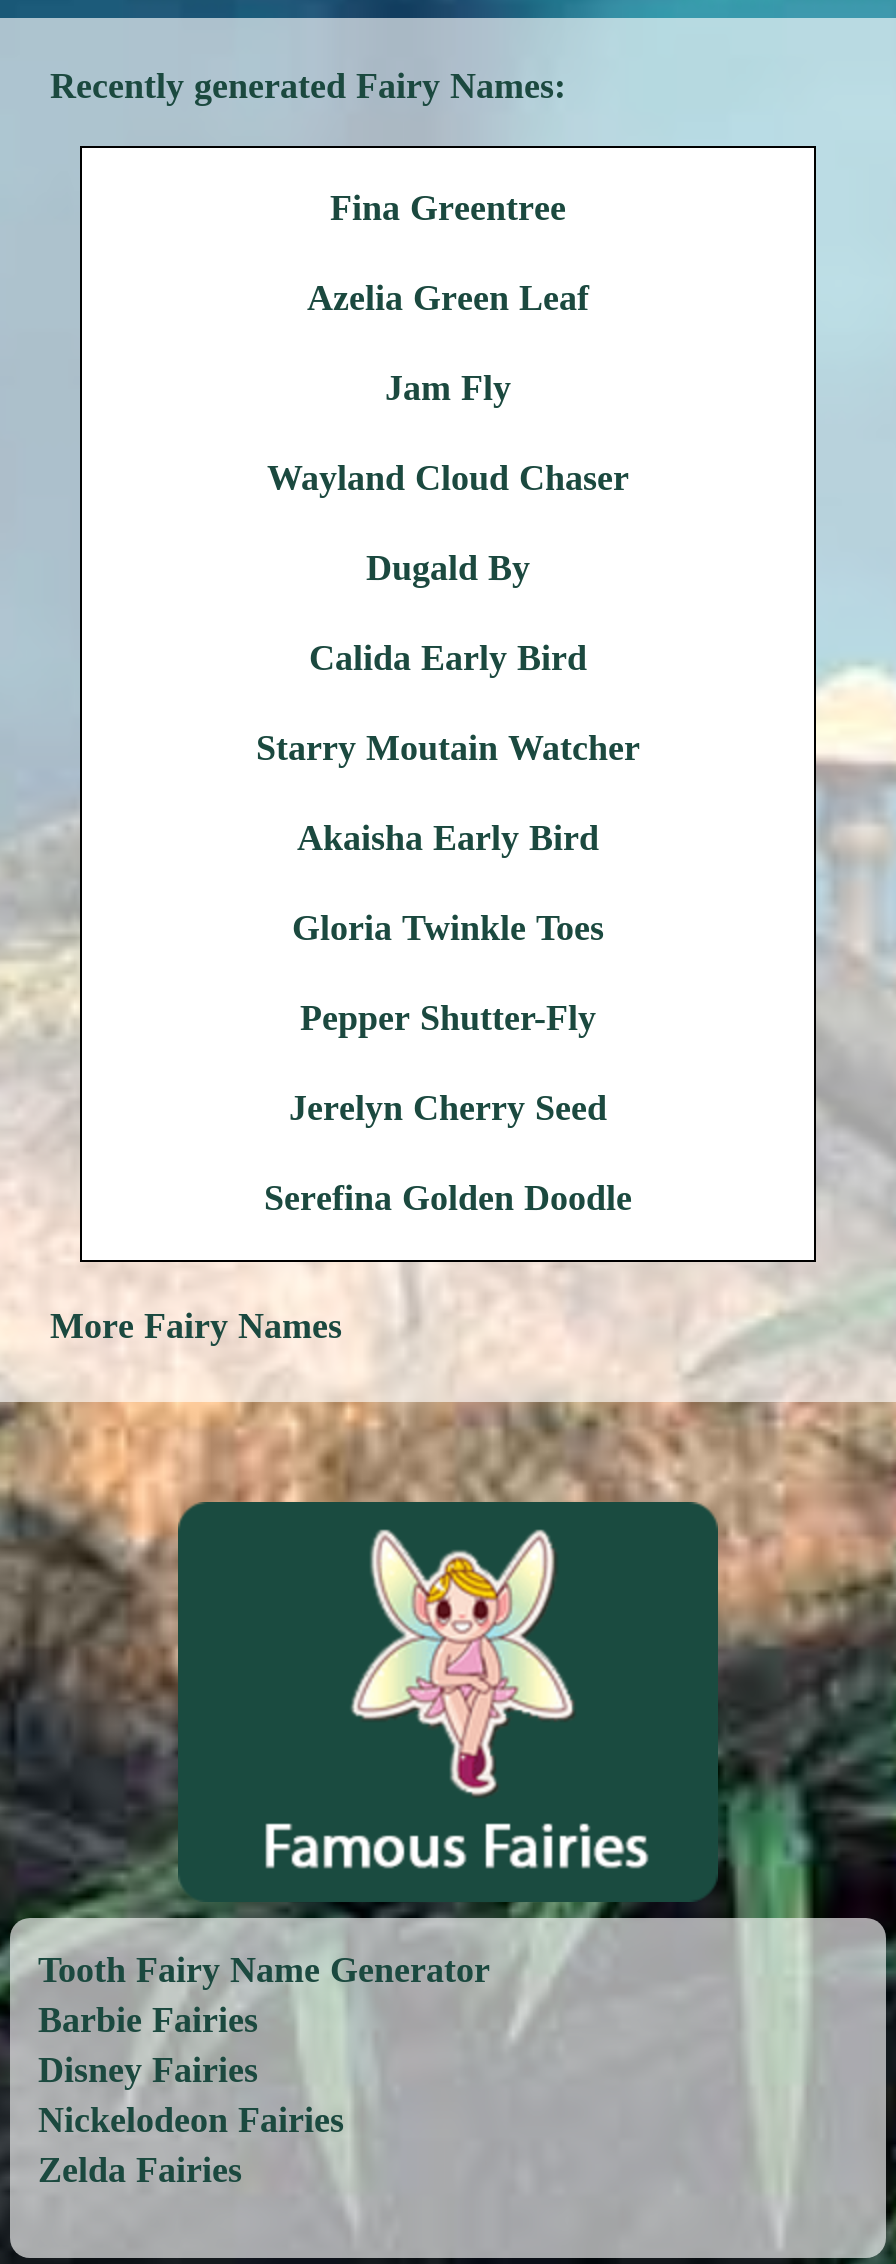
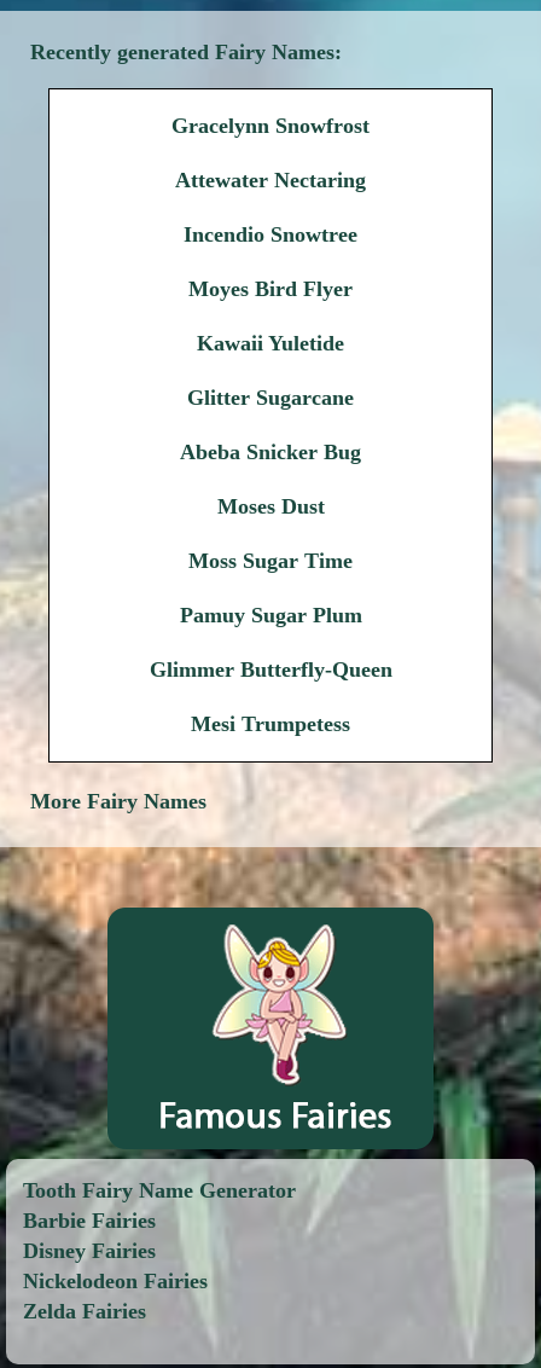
[330,188,566,228] Fina Greentree -> [171,114,370,138] Gracelynn Snowfrost
[307,278,589,318] Azelia Green Leaf -> [175,168,366,192] Attewater Nectaring
[385,368,511,408] Jam Fly -> [184,222,357,247] Incendio Snowtree
[267,458,629,498] Wayland Cloud Chaser -> [188,277,353,301] Moyes Bird Flyer
[366,548,530,588] Dugald By -> [197,331,344,355] Kawaii Yuletide
[309,638,587,678] Calida Early Bird -> [187,386,354,410] Glitter Sugarcane
[256,728,640,768] Starry Moutain Watcher -> [180,440,361,464] Abeba Snicker Bug
[297,818,599,858] Akaisha Early Bird -> [217,494,324,518] Moses Dust
[292,908,604,948] Gloria Twinkle Toes -> [188,549,353,573] Moss Sugar Time
[300,998,596,1038] Pepper Shutter-Fly -> [179,603,362,627] Pamuy Sugar Plum
[289,1088,607,1128] Jerelyn Cherry Seed -> [149,657,392,682] Glimmer Butterfly-Queen
[264,1178,632,1218] Serefina Golden Doodle -> [191,712,350,736] Mesi Trumpetess

